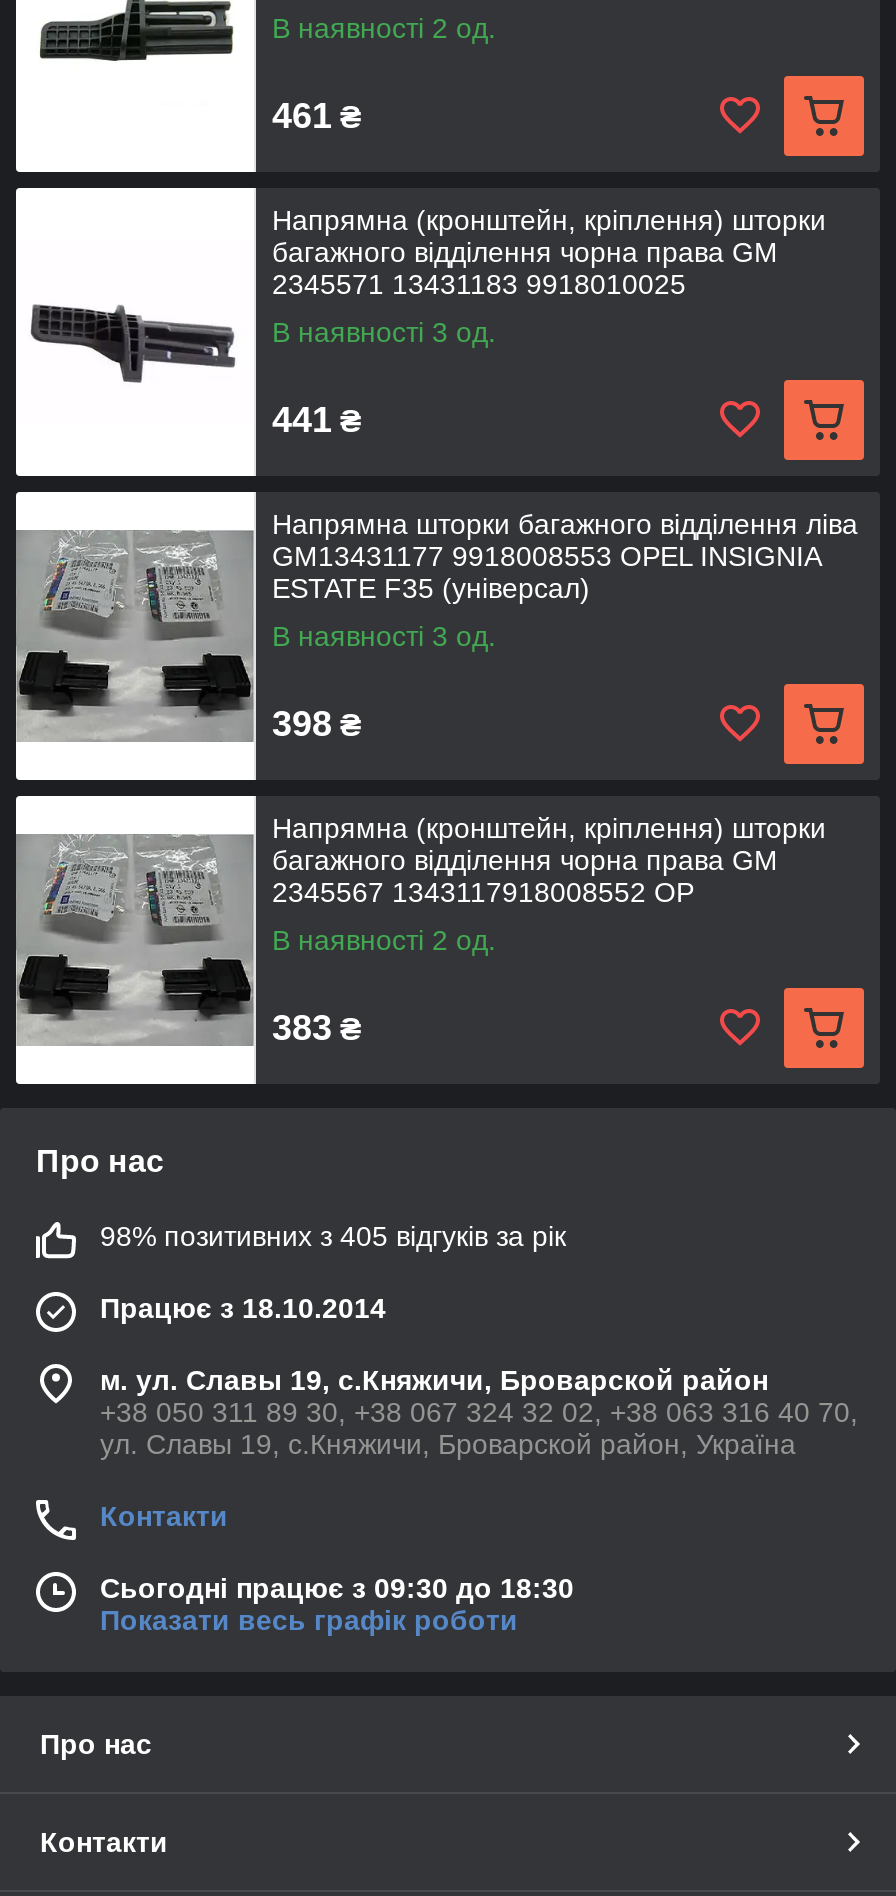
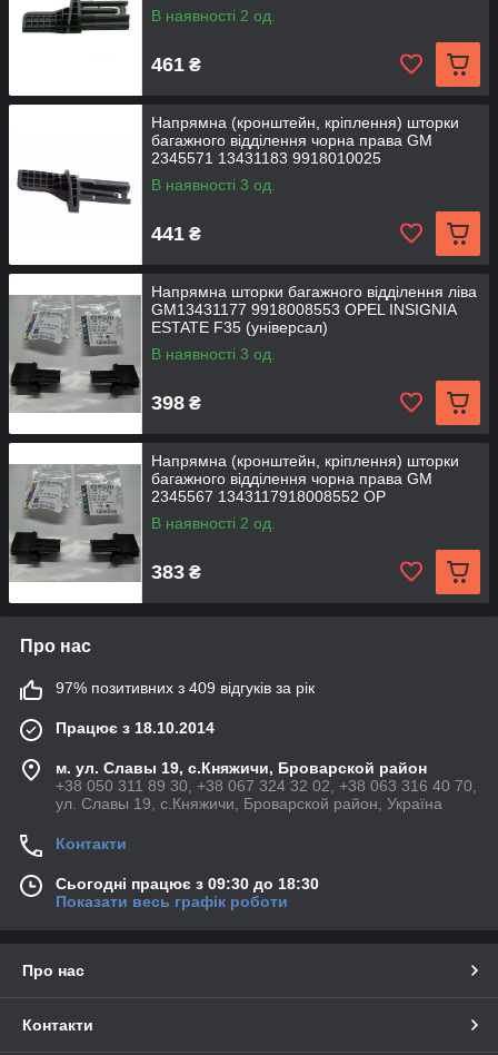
[100,1220,566,1252] 98% позитивних з 405 відгуків за рік -> [56,679,315,697] 97% позитивних з 409 відгуків за рік

